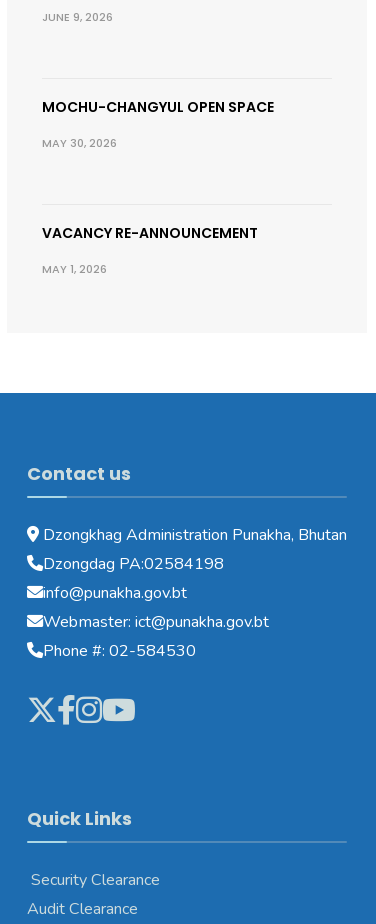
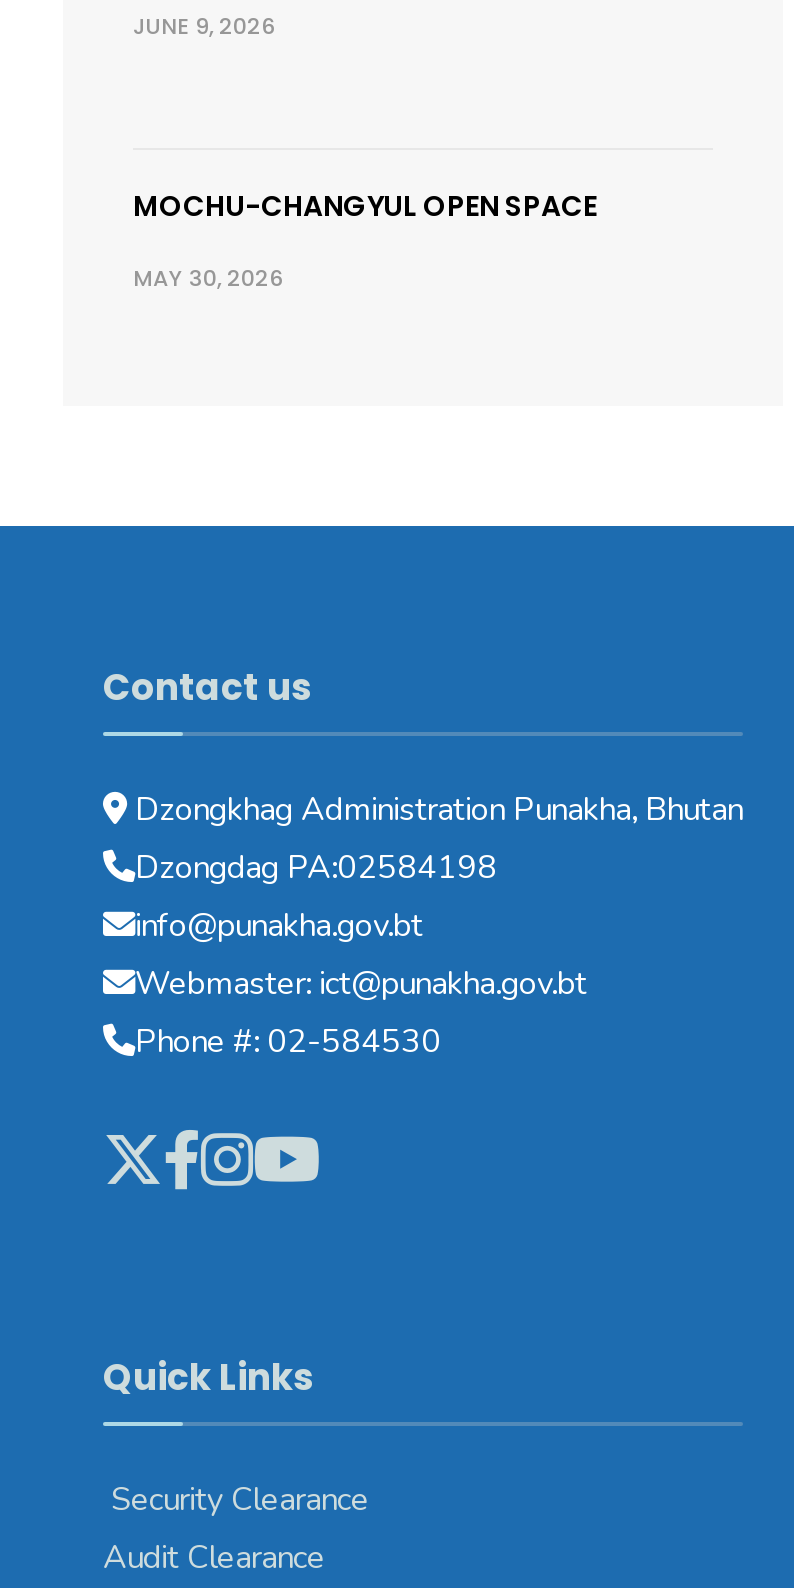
[42,223,258,277] VACANCY RE-ANNOUNCEMENT | MAY 1, 2026 -> none

